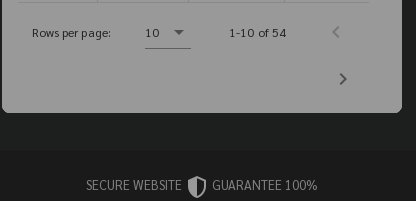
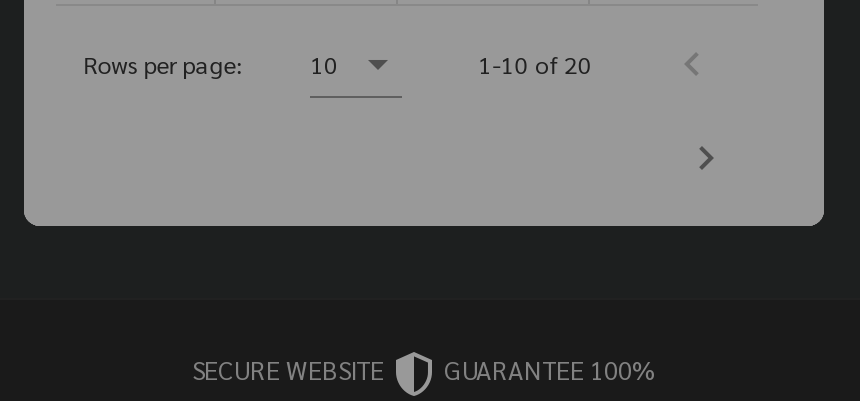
[229,24,286,40] 1-10 of 54 -> [478,48,592,80] 1-10 of 20

